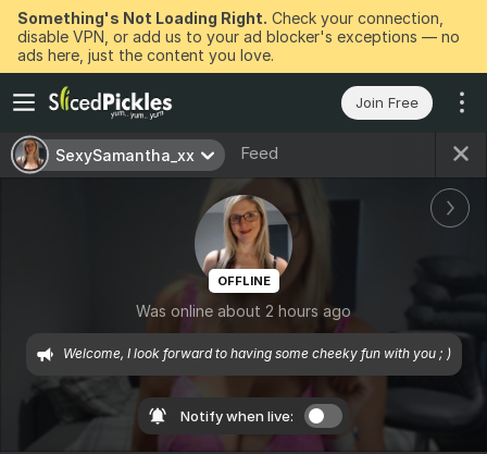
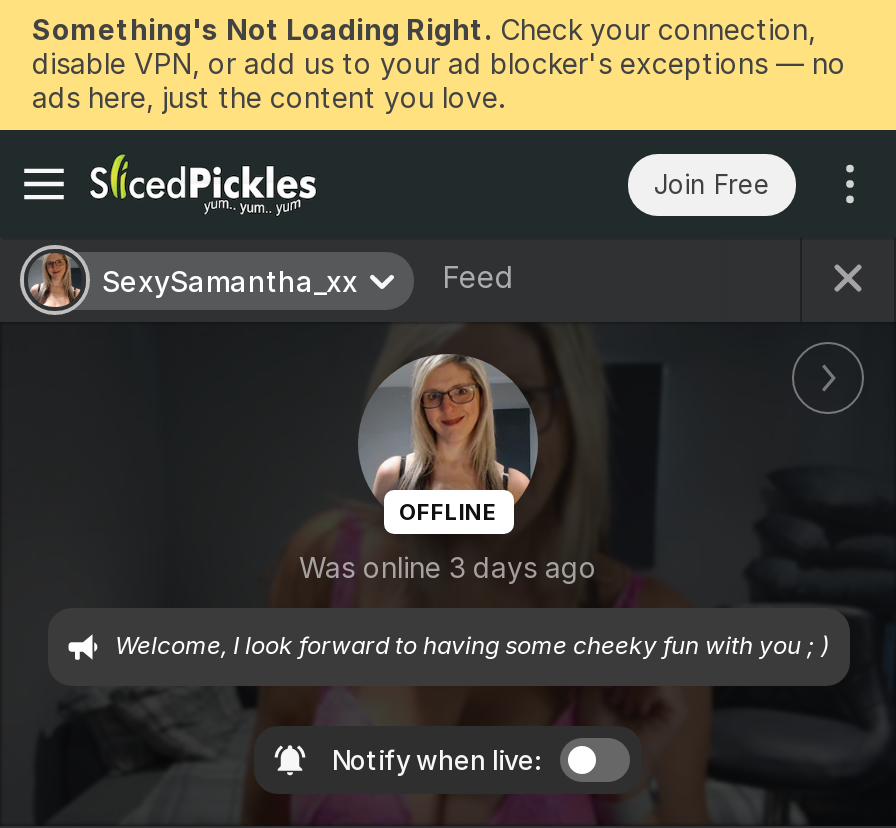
[136,302,351,321] Was online about 2 hours ago -> [299,551,597,585] Was online 3 days ago

